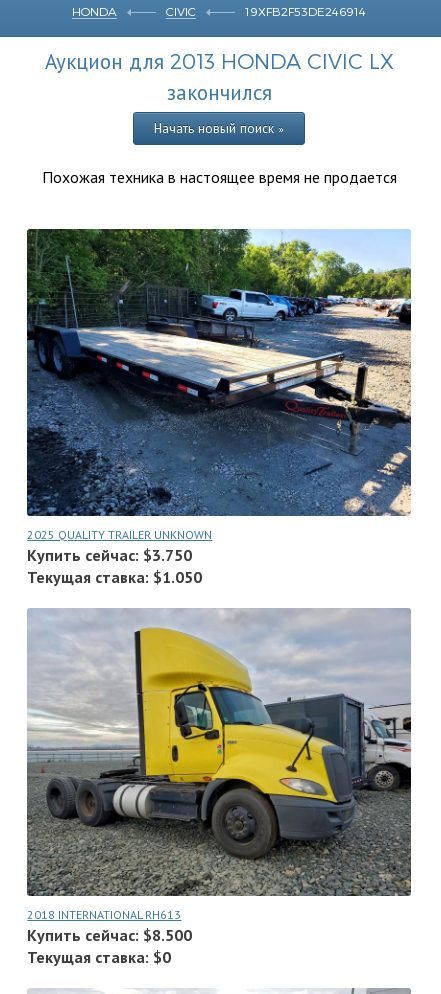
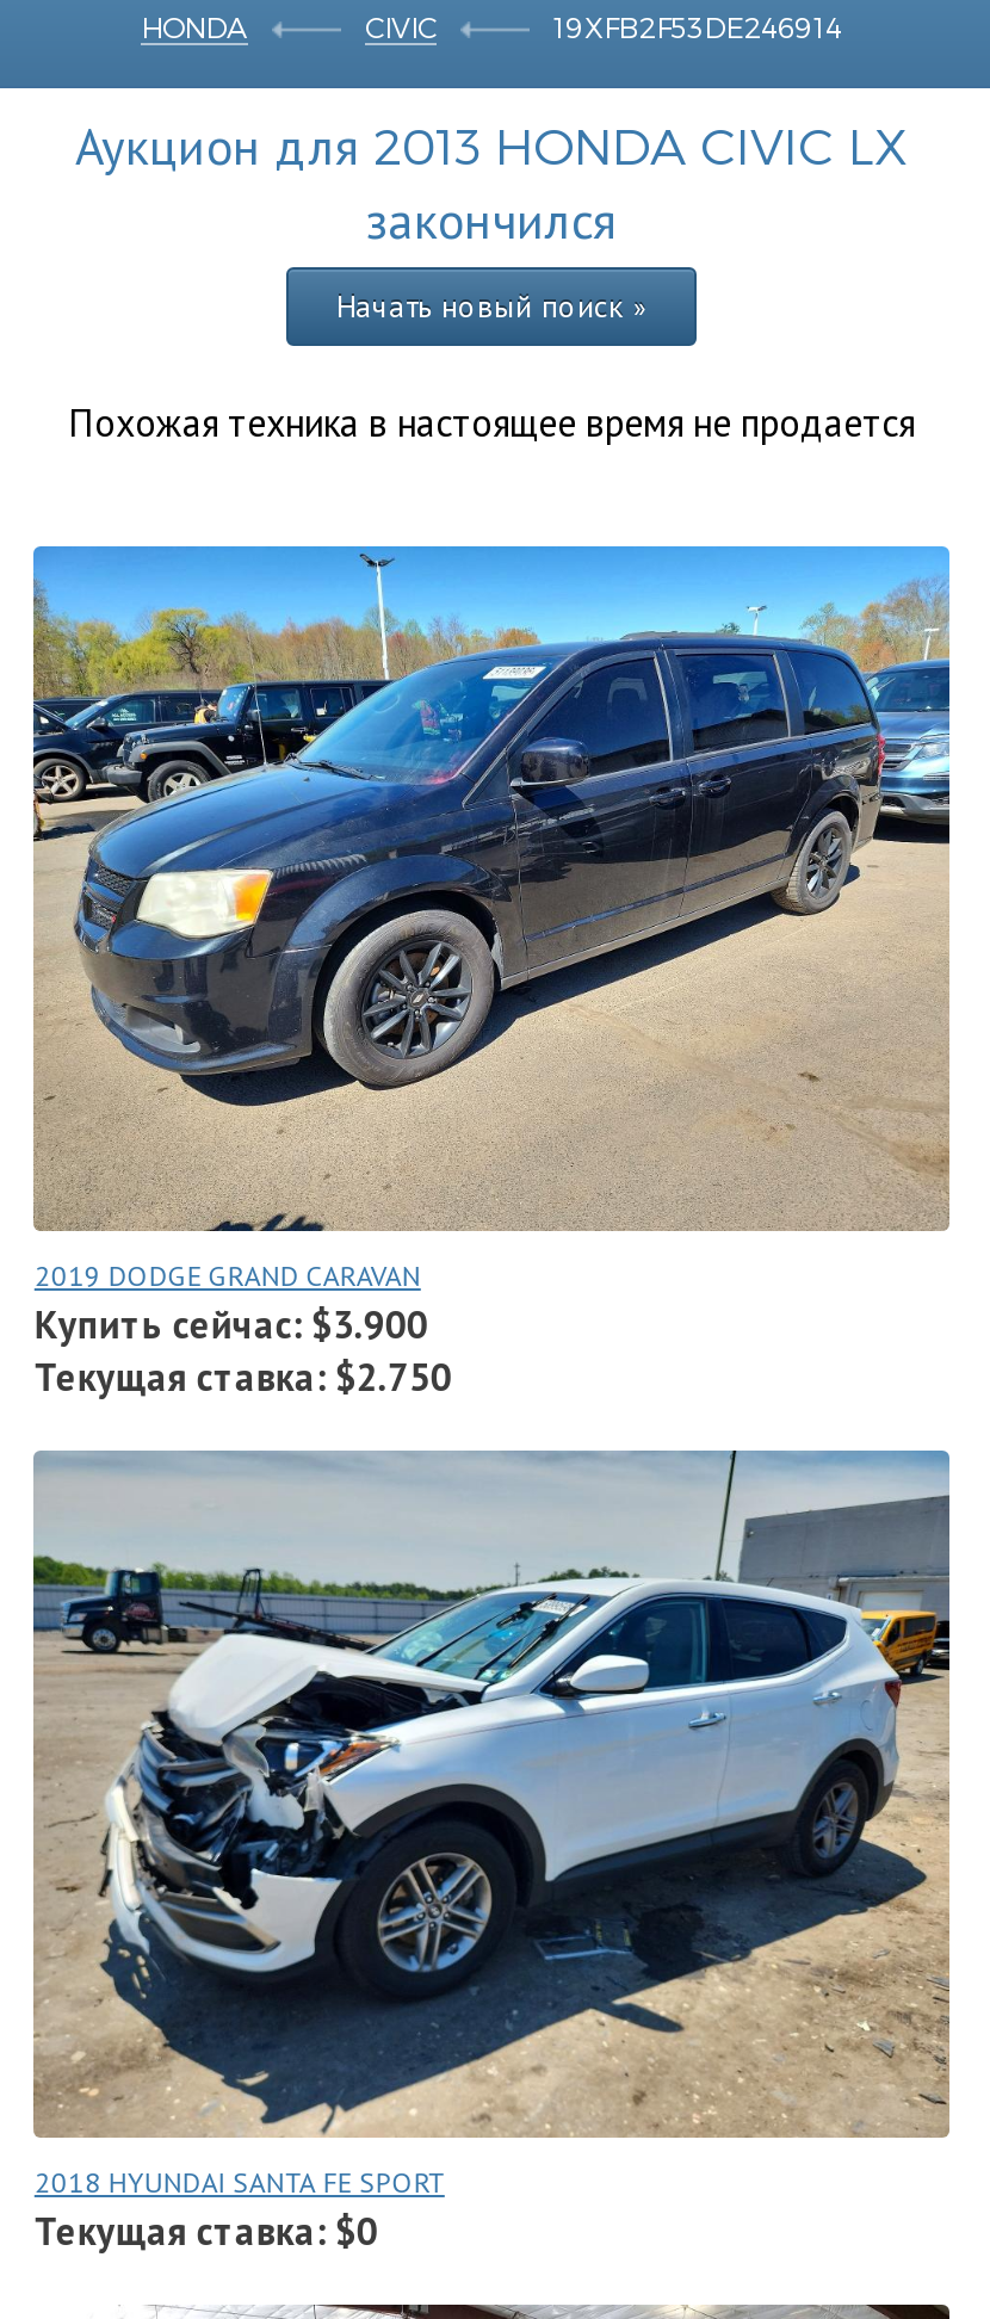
[26,228,412,587] [image] | 2025 QUALITY TRAILER UNKNOWN | Купить сейчас: $3.750 | Текущая ставка: $1.050 -> [31,544,952,1401] [image] | 2019 DODGE GRAND CARAVAN | Купить сейчас: $3.900 | Текущая ставка: $2.750
[26,608,412,945] [image] | 2018 INTERNATIONAL RH613 | Купить сейчас: $8.500 -> [33,1451,949,2199] [image] | 2018 HYUNDAI SANTA FE SPORT

